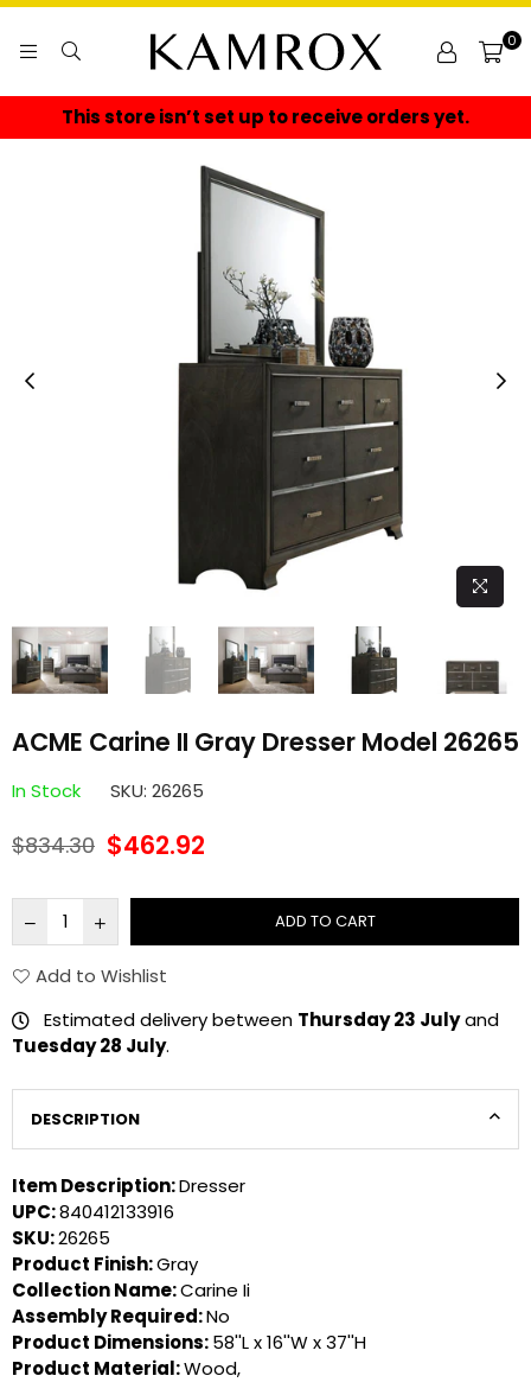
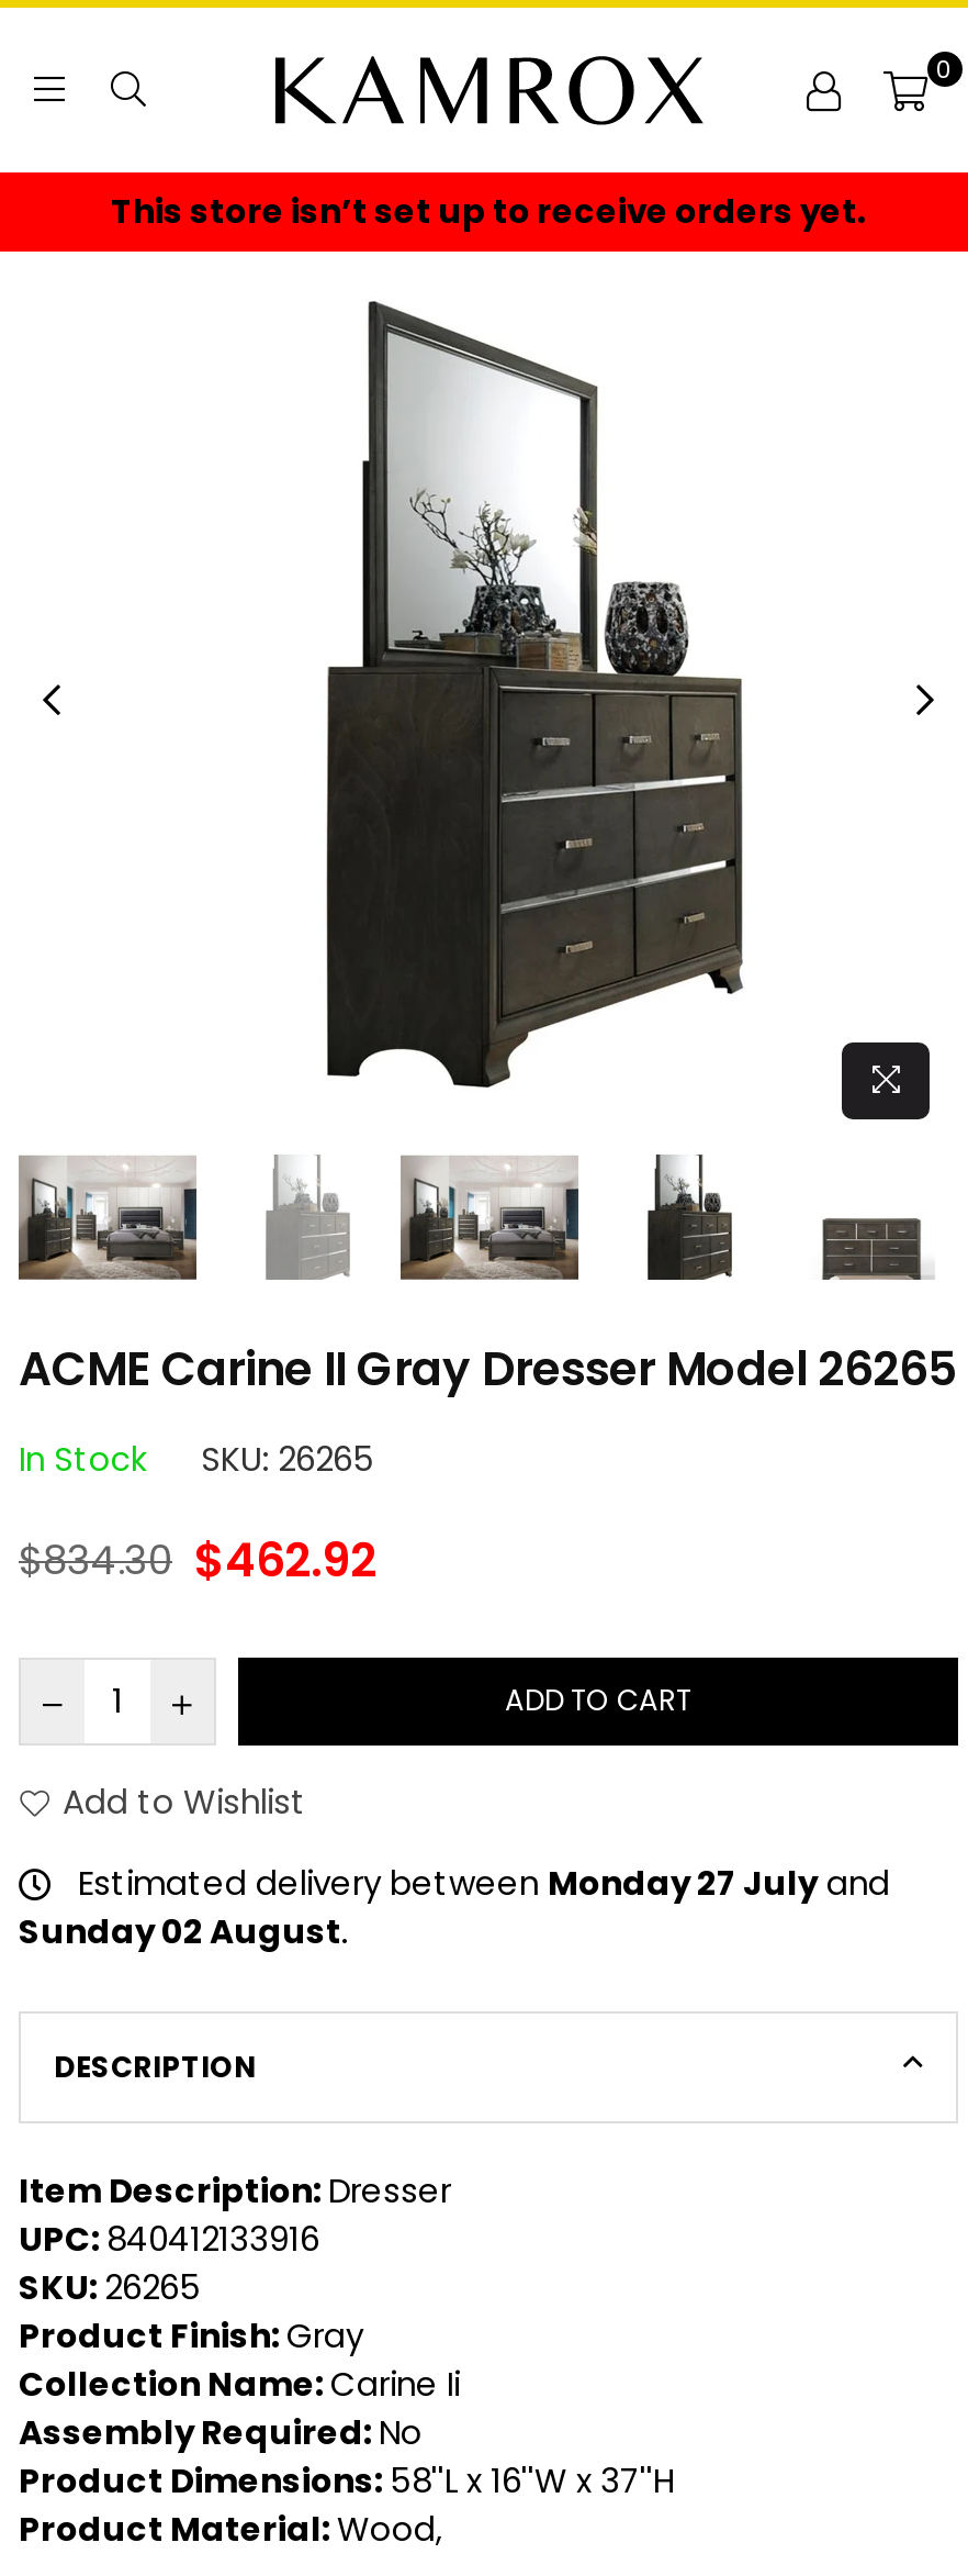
[12,1007,499,1058] Estimated delivery between Thursday 23 July and | Tuesday 28 July. -> [19,1859,890,1954] Estimated delivery between Monday 27 July and | Sunday 02 August.

